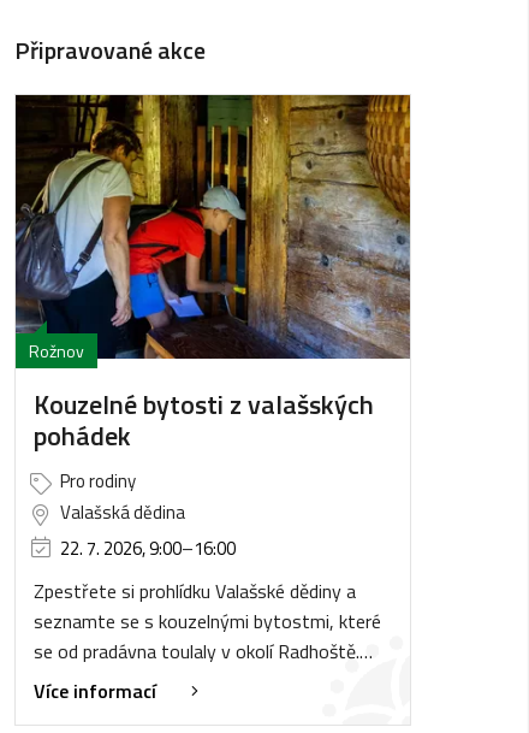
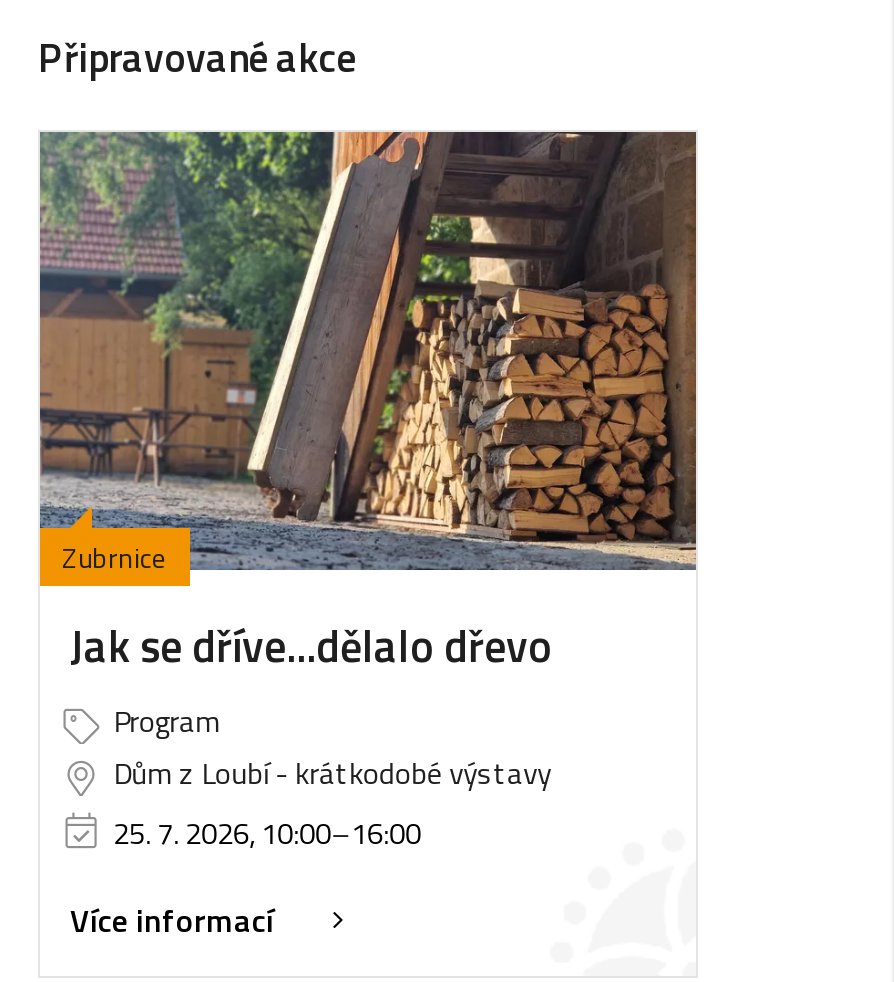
[14,94,411,665] [image] | Rožnov | Kouzelné bytosti z valašských | pohádek | Pro rodiny | Valašská dědina | 22. 7. 2026, 9:00–16:00 | Zpestřete si prohlídku Valašské dědiny a | seznamte se s kouzelnými bytostmi, které | se od pradávna toulaly v okolí Radhoště.… -> [38,130,698,856] [image] | Zubrnice | Jak se dříve...dělalo dřevo | Program | Dům z Loubí - krátkodobé výstavy | 25. 7. 2026, 10:00–16:00

